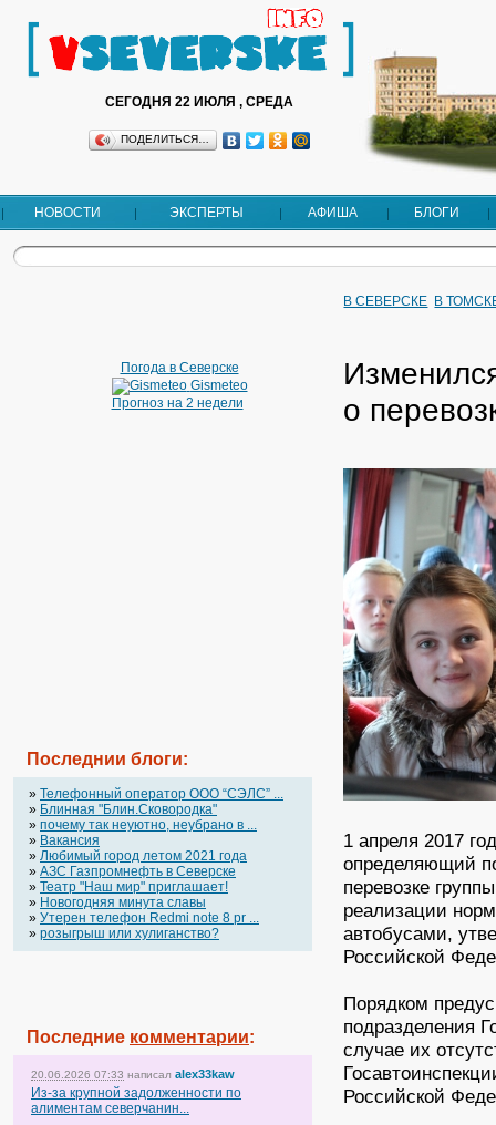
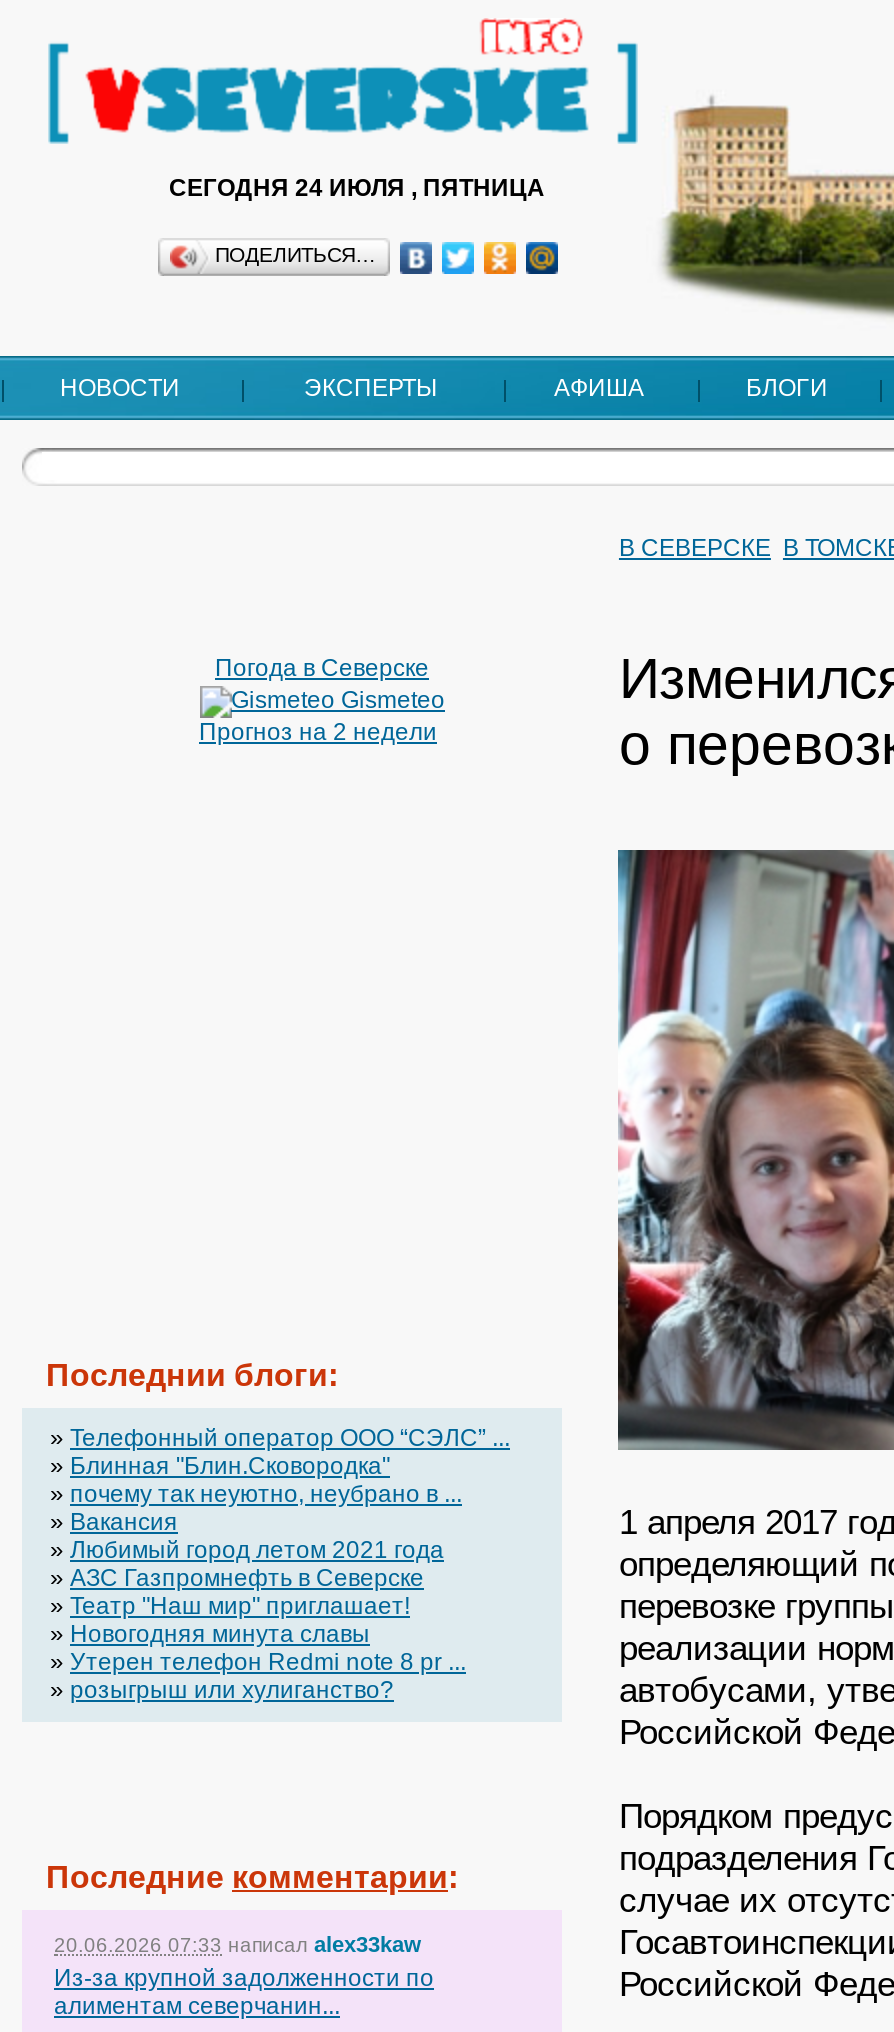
[105,94,293,110] СЕГОДНЯ 22 ИЮЛЯ , СРЕДА -> [169,174,545,202] СЕГОДНЯ 24 ИЮЛЯ , ПЯТНИЦА

